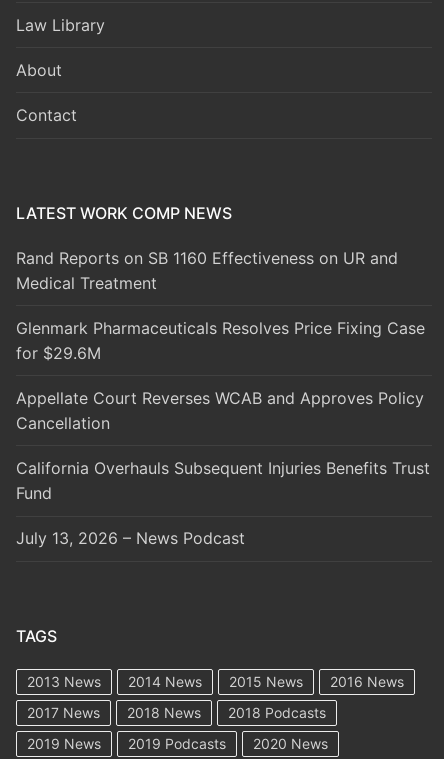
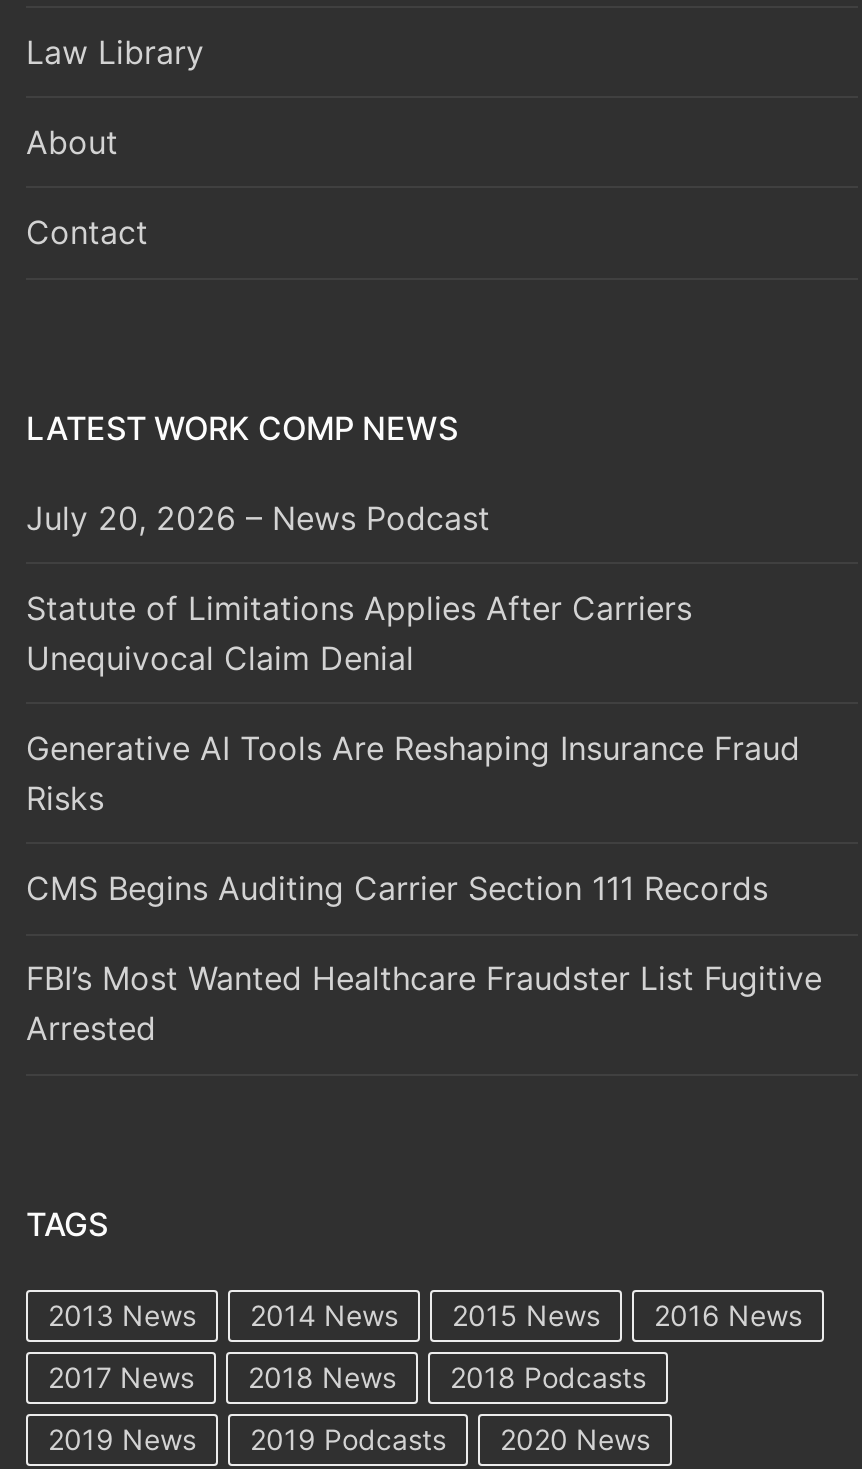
[16,247,398,292] Rand Reports on SB 1160 Effectiveness on UR and | Medical Treatment -> [26,497,490,537] July 20, 2026 – News Podcast
[16,318,425,363] Glenmark Pharmaceuticals Resolves Price Fixing Case | for $29.6M -> [26,587,692,677] Statute of Limitations Applies After Carriers | Unequivocal Claim Denial
[16,388,424,433] Appellate Court Reverses WCAB and Approves Policy | Cancellation -> [26,728,800,818] Generative AI Tools Are Reshaping Insurance Fraud | Risks
[16,458,430,503] California Overhauls Subsequent Injuries Benefits Trust | Fund -> [26,868,768,908] CMS Begins Auditing Carrier Section 111 Records
[16,528,245,548] July 13, 2026 – News Podcast -> [26,958,822,1048] FBI’s Most Wanted Healthcare Fraudster List Fugitive | Arrested

